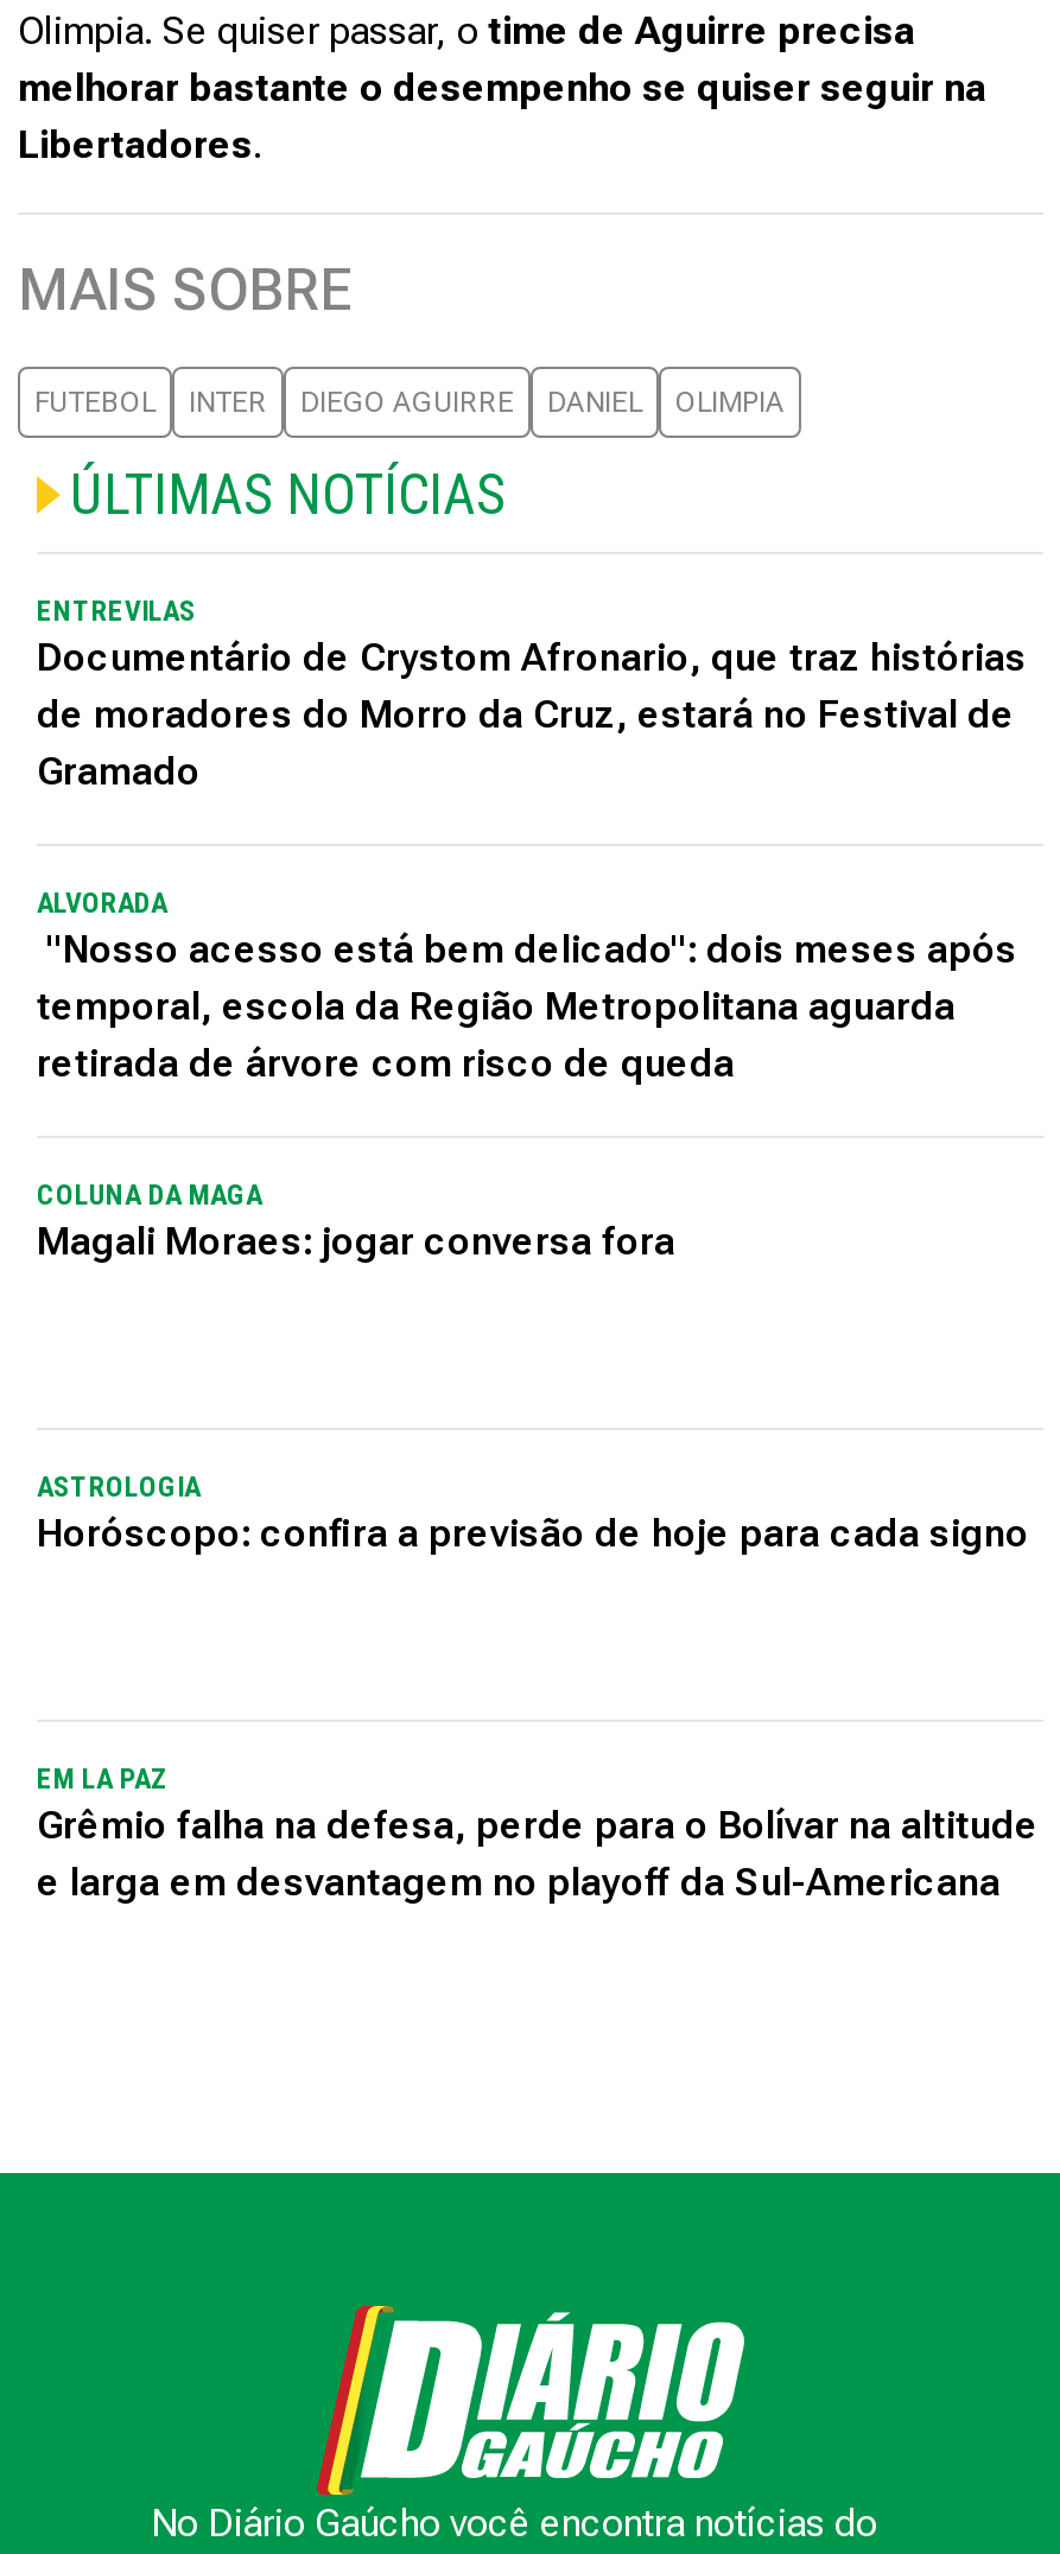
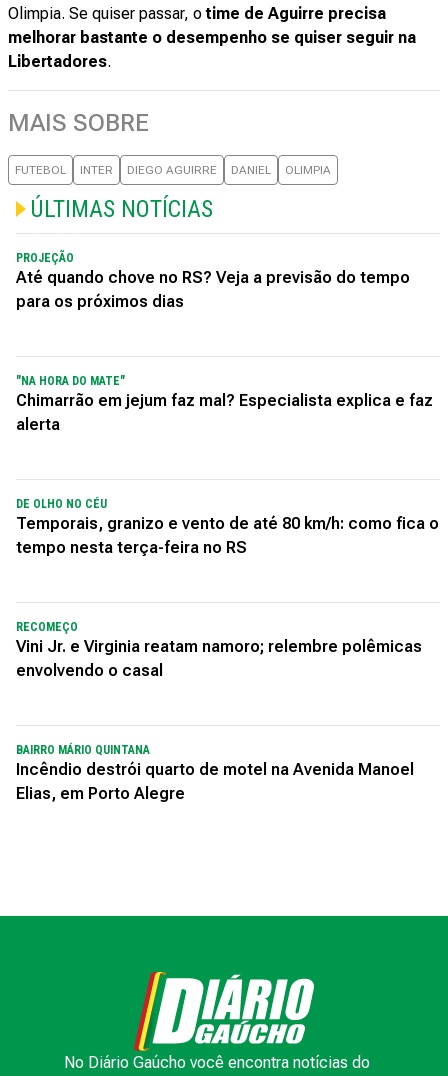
[37,596,1027,795] ENTREVILAS | Documentário de Crystom Afronario, que traz histórias | de moradores do Morro da Cruz, estará no Festival de | Gramado -> [16,251,410,311] PROJEÇÃO | Até quando chove no RS? Veja a previsão do tempo | para os próximos dias
[37,888,1017,1087] ALVORADA | "Nosso acesso está bem delicado": dois meses após | temporal, escola da Região Metropolitana aguarda | retirada de árvore com risco de queda -> [16,374,433,434] "NA HORA DO MATE" | Chimarrão em jejum faz mal? Especialista explica e faz | alerta
[37,1180,675,1265] COLUNA DA MAGA | Magali Moraes: jogar conversa fora -> [16,497,439,557] DE OLHO NO CÉU | Temporais, granizo e vento de até 80 km/h: como fica o | tempo nesta terça-feira no RS
[37,1472,1029,1557] ASTROLOGIA | Horóscopo: confira a previsão de hoje para cada signo -> [16,620,422,680] RECOMEÇO | Vini Jr. e Virginia reatam namoro; relembre polêmicas | envolvendo o casal
[37,1764,1039,1906] EM LA PAZ | Grêmio falha na defesa, perde para o Bolívar na altitude | e larga em desvantagem no playoff da Sul-Americana -> [16,743,414,803] BAIRRO MÁRIO QUINTANA | Incêndio destrói quarto de motel na Avenida Manoel | Elias, em Porto Alegre

